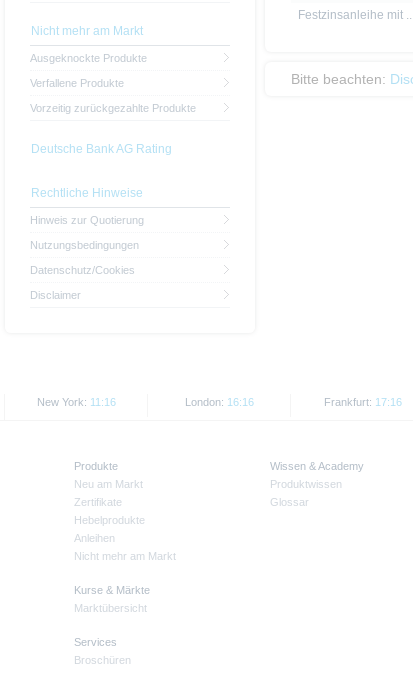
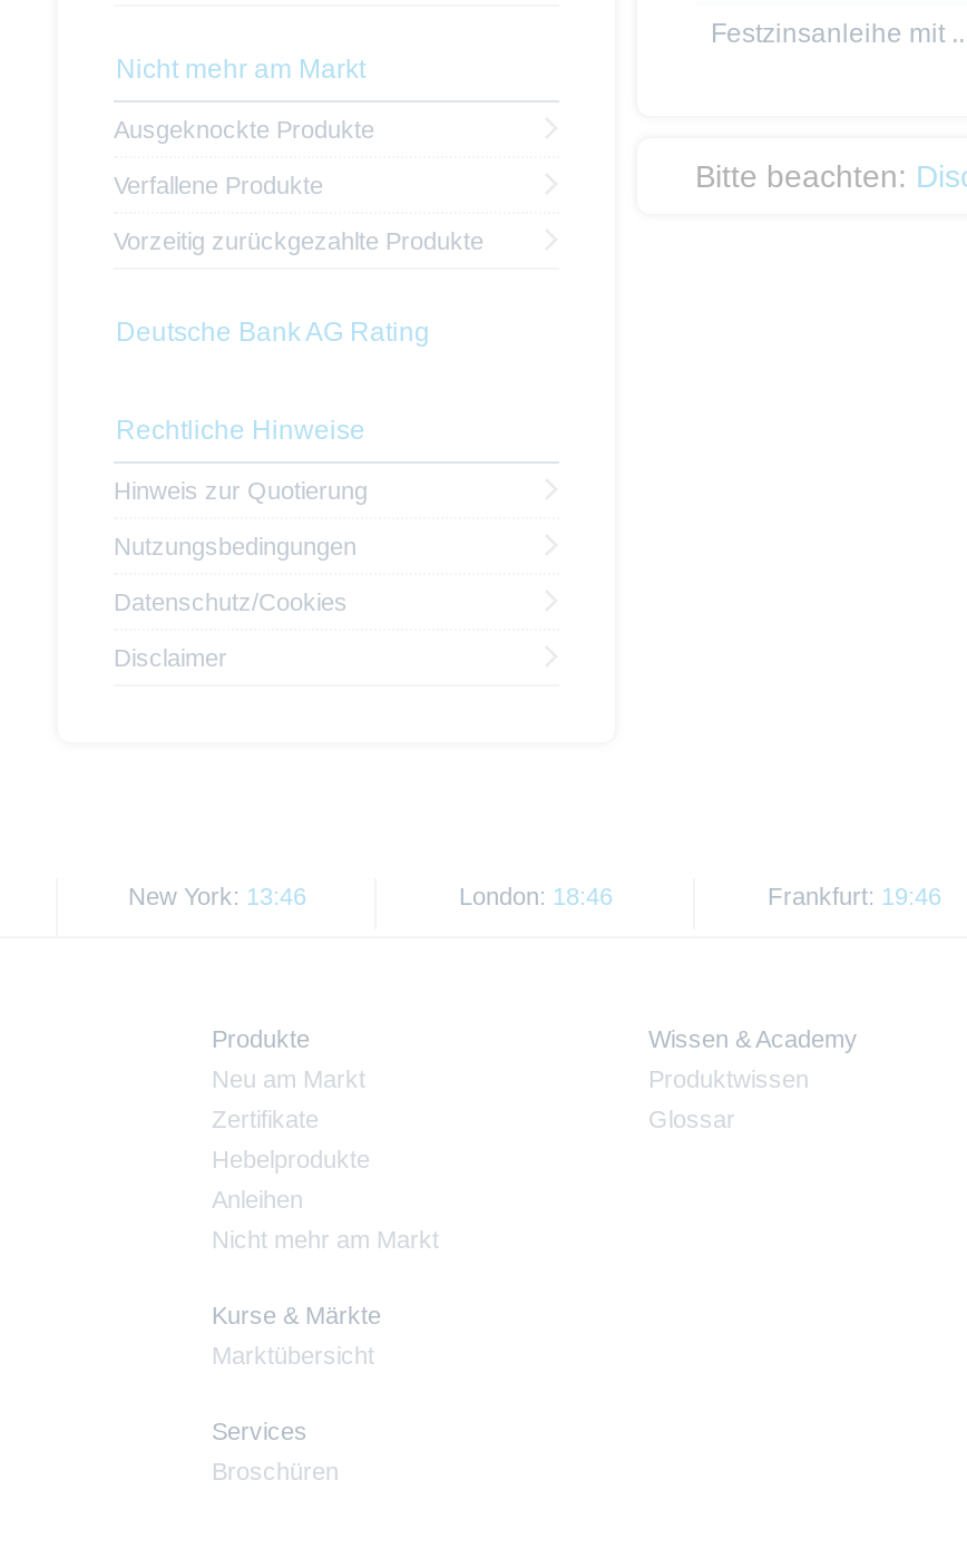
[37,396,116,408] New York: 11:16 -> [128,883,306,910] New York: 13:46
[185,396,254,408] London: 16:16 -> [459,883,613,910] London: 18:46
[323,396,401,408] Frankfurt: 17:16 -> [768,883,941,910] Frankfurt: 19:46

